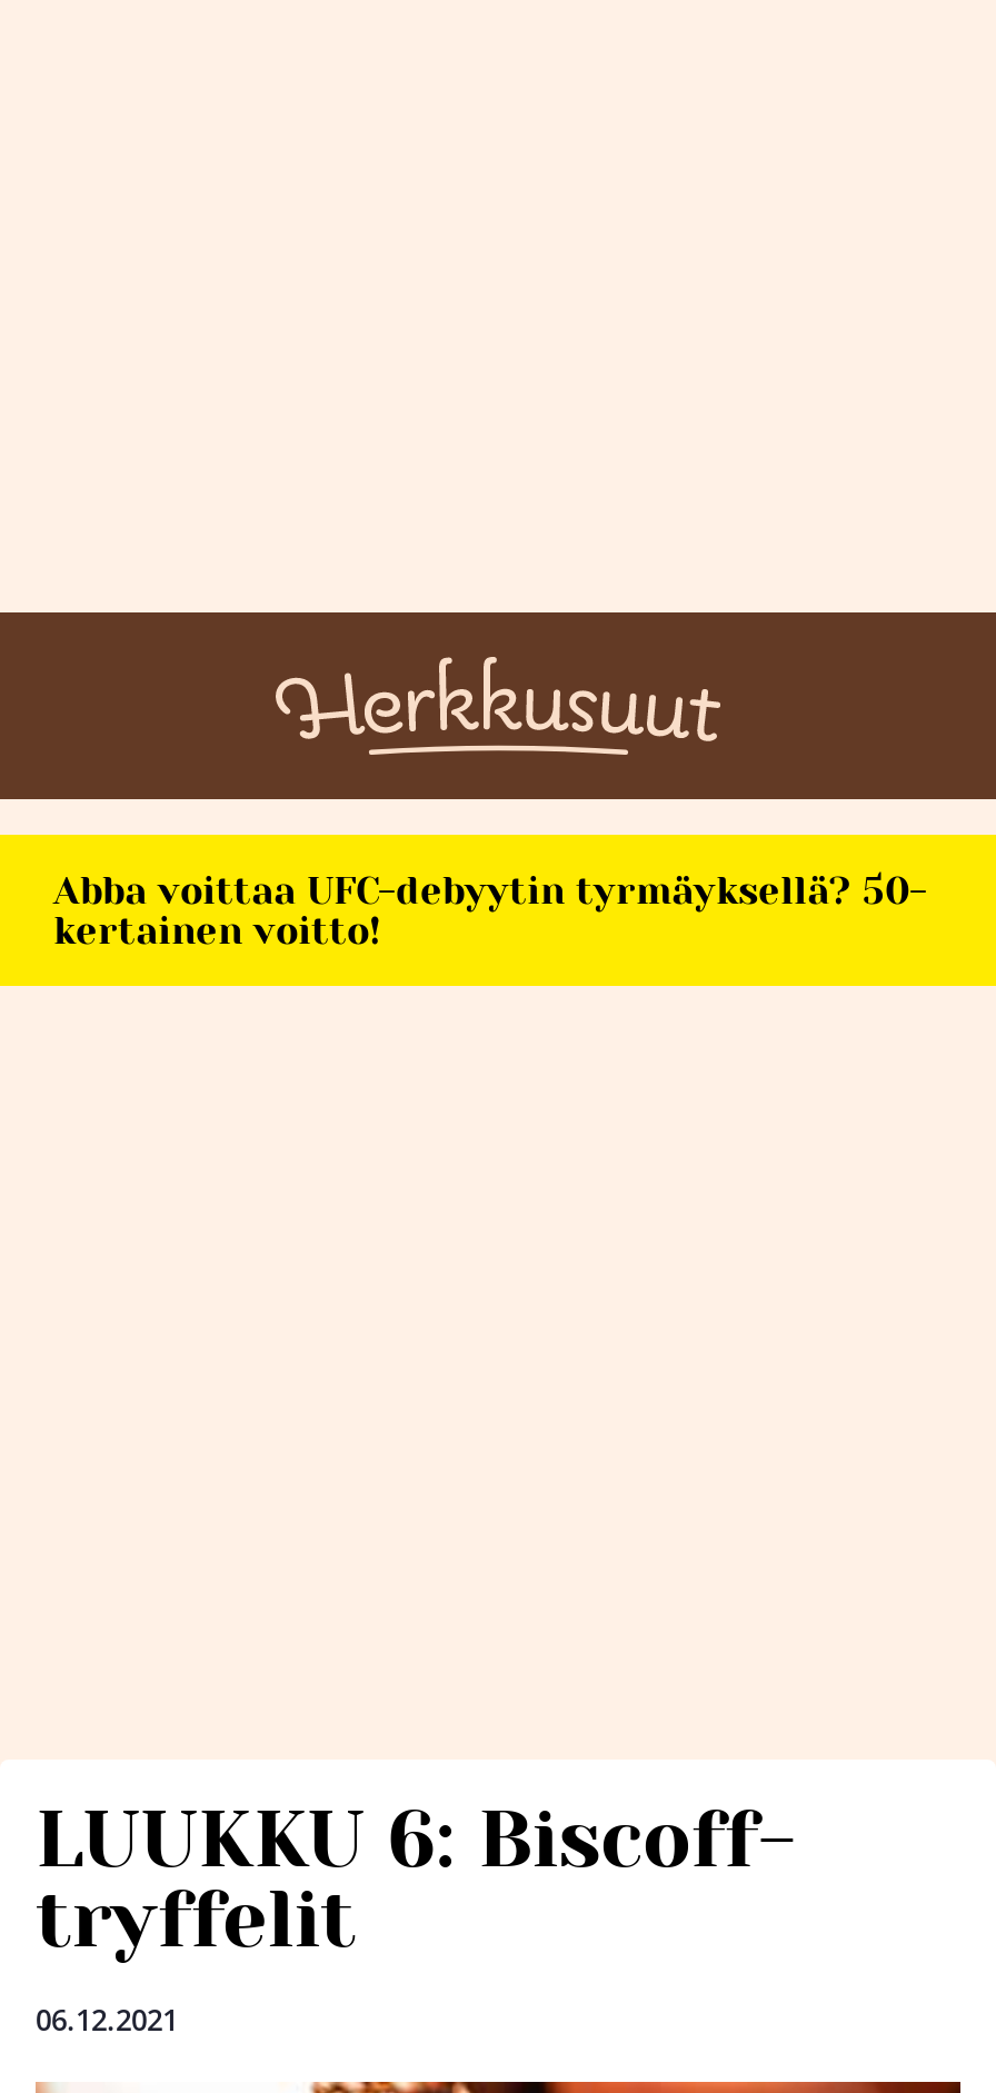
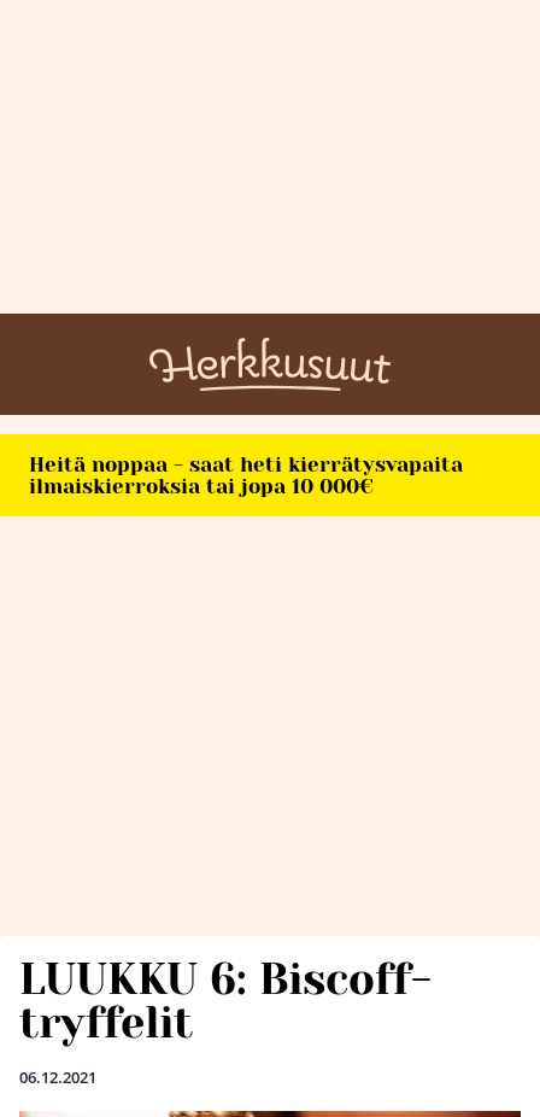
[53,868,927,953] Abba voittaa UFC-debyytin tyrmäyksellä? 50- | kertainen voitto! -> [29,452,463,498] Heitä noppaa - saat heti kierrätysvapaita | ilmaiskierroksia tai jopa 10 000€

